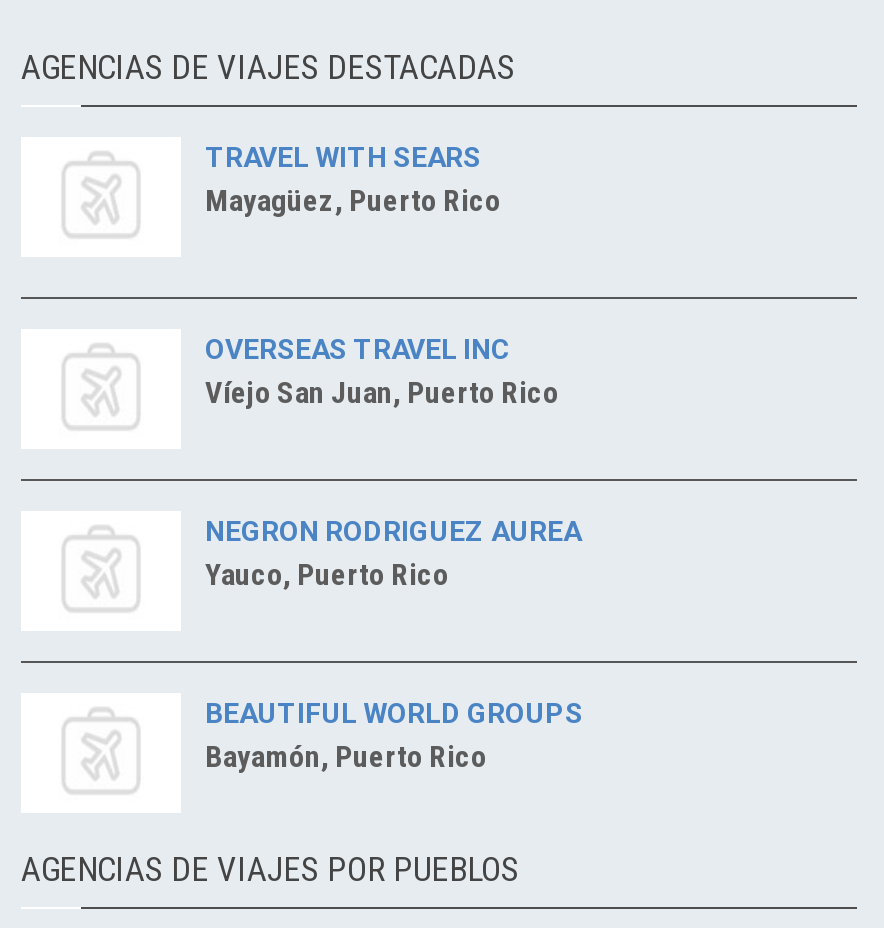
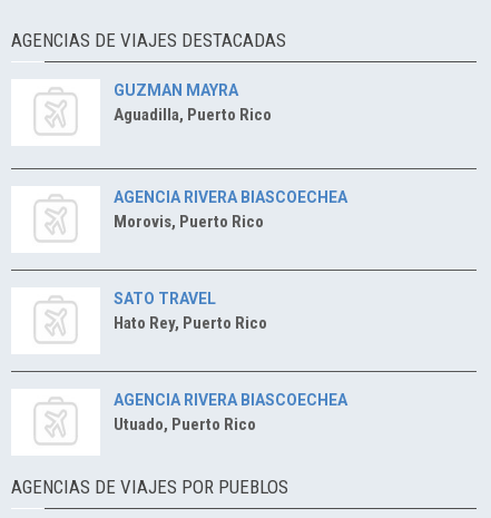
[205,141,501,219] TRAVEL WITH SEARS | Mayagüez, Puerto Rico -> [114,81,272,125] GUZMAN MAYRA | Aguadilla, Puerto Rico
[205,333,559,411] OVERSEAS TRAVEL INC | Víejo San Juan, Puerto Rico -> [114,188,347,232] AGENCIA RIVERA BIASCOECHEA | Morovis, Puerto Rico
[205,515,581,593] NEGRON RODRIGUEZ AUREA | Yauco, Puerto Rico -> [114,290,267,333] SATO TRAVEL | Hato Rey, Puerto Rico
[205,697,583,775] BEAUTIFUL WORLD GROUPS | Bayamón, Puerto Rico -> [114,391,347,434] AGENCIA RIVERA BIASCOECHEA | Utuado, Puerto Rico

